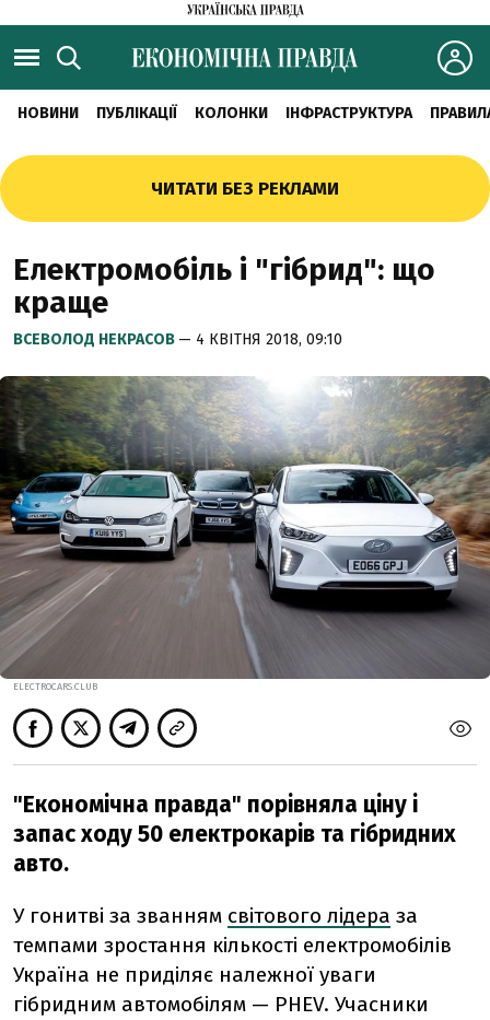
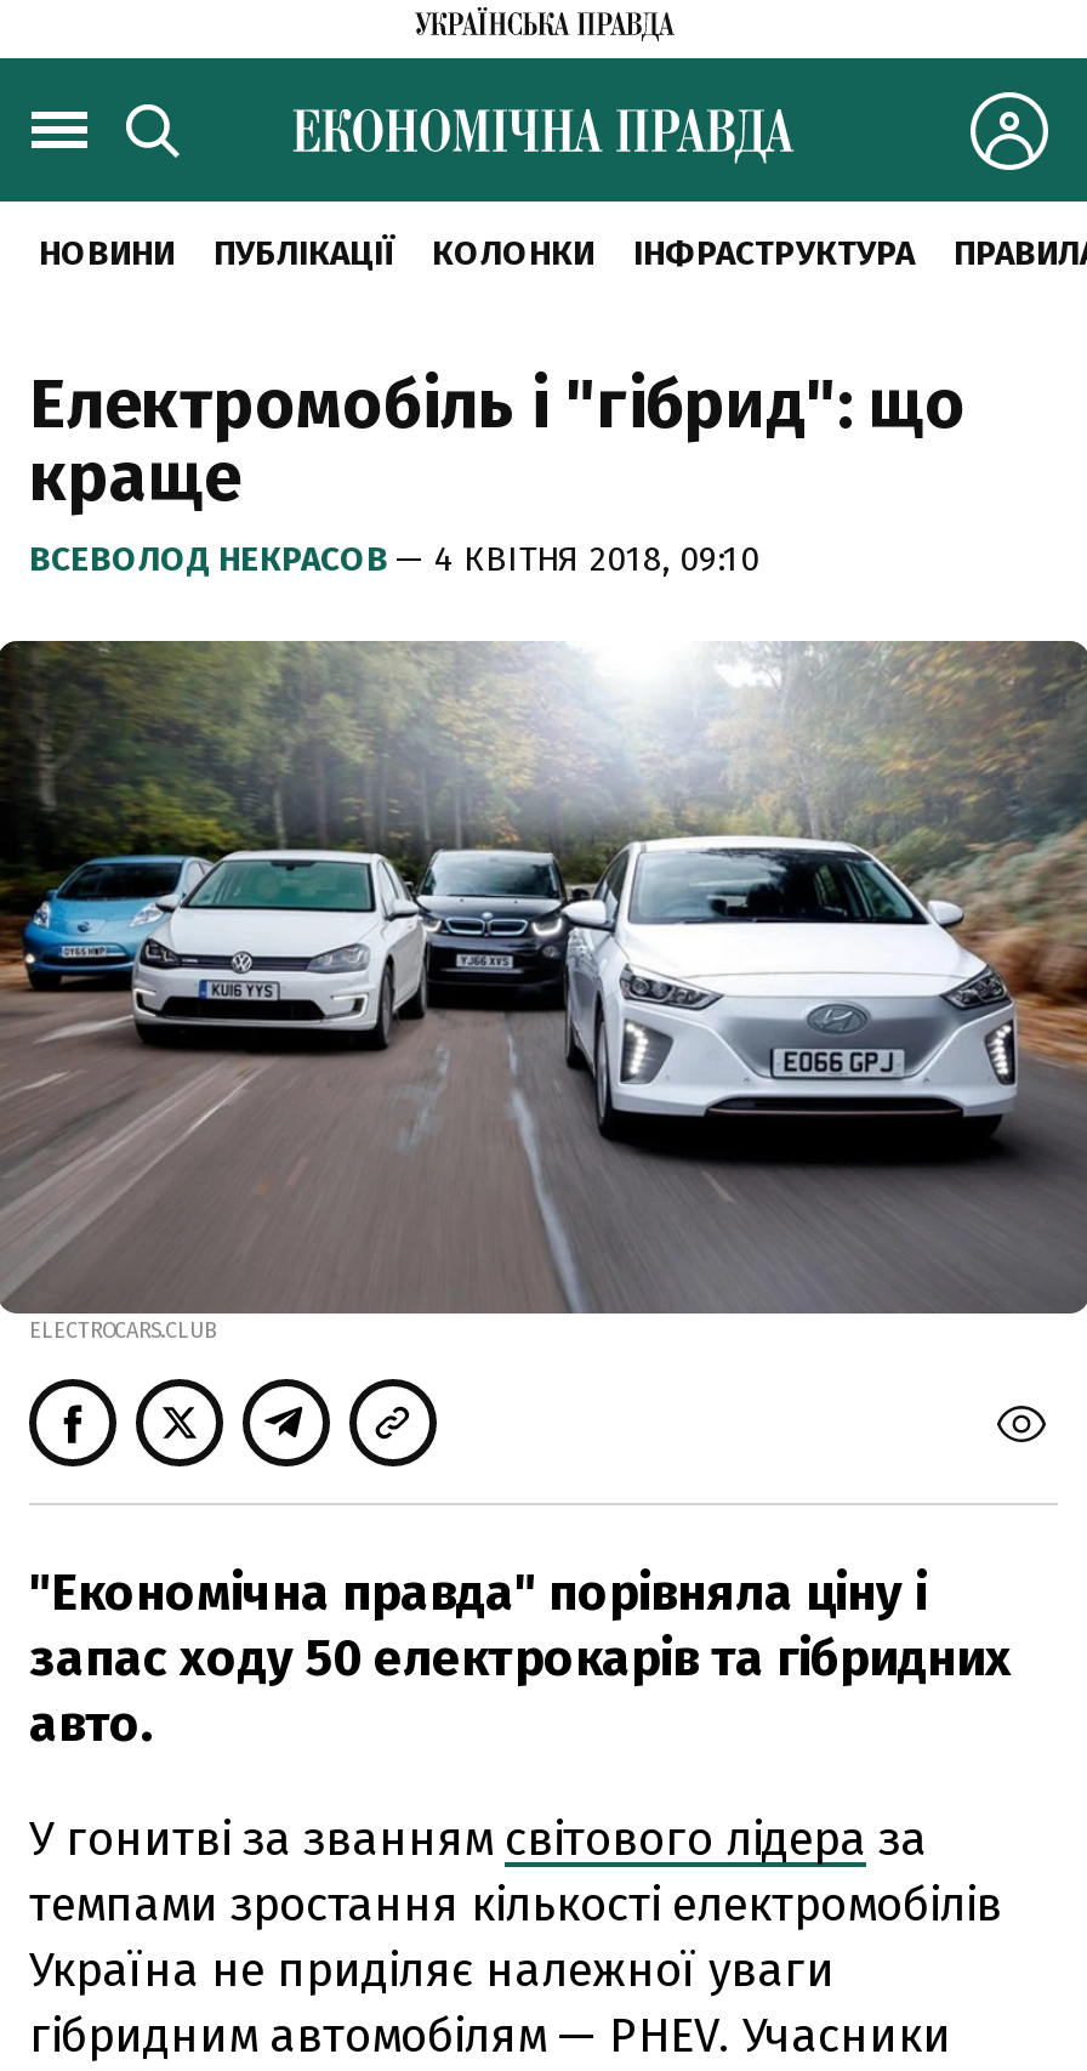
[151,177,339,200] ЧИТАТИ БЕЗ РЕКЛАМИ -> none

